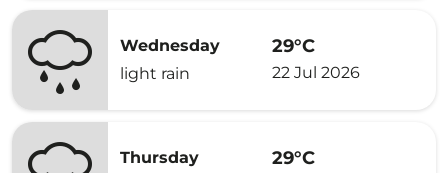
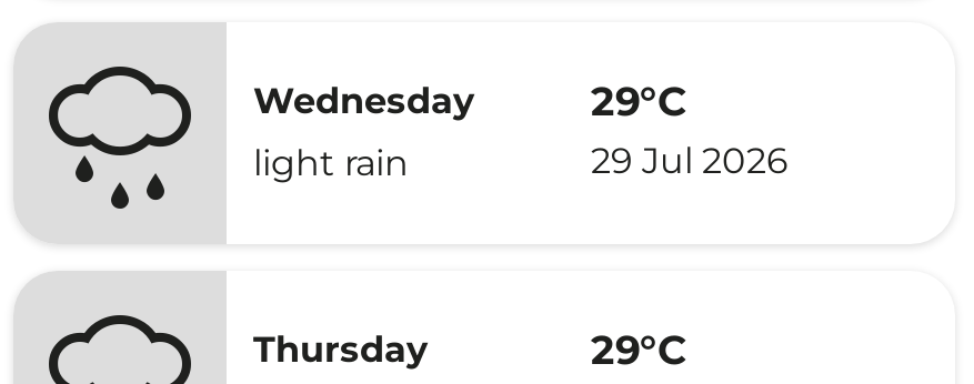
[272,62,360,81] 22 Jul 2026 -> [591,139,789,181] 29 Jul 2026

